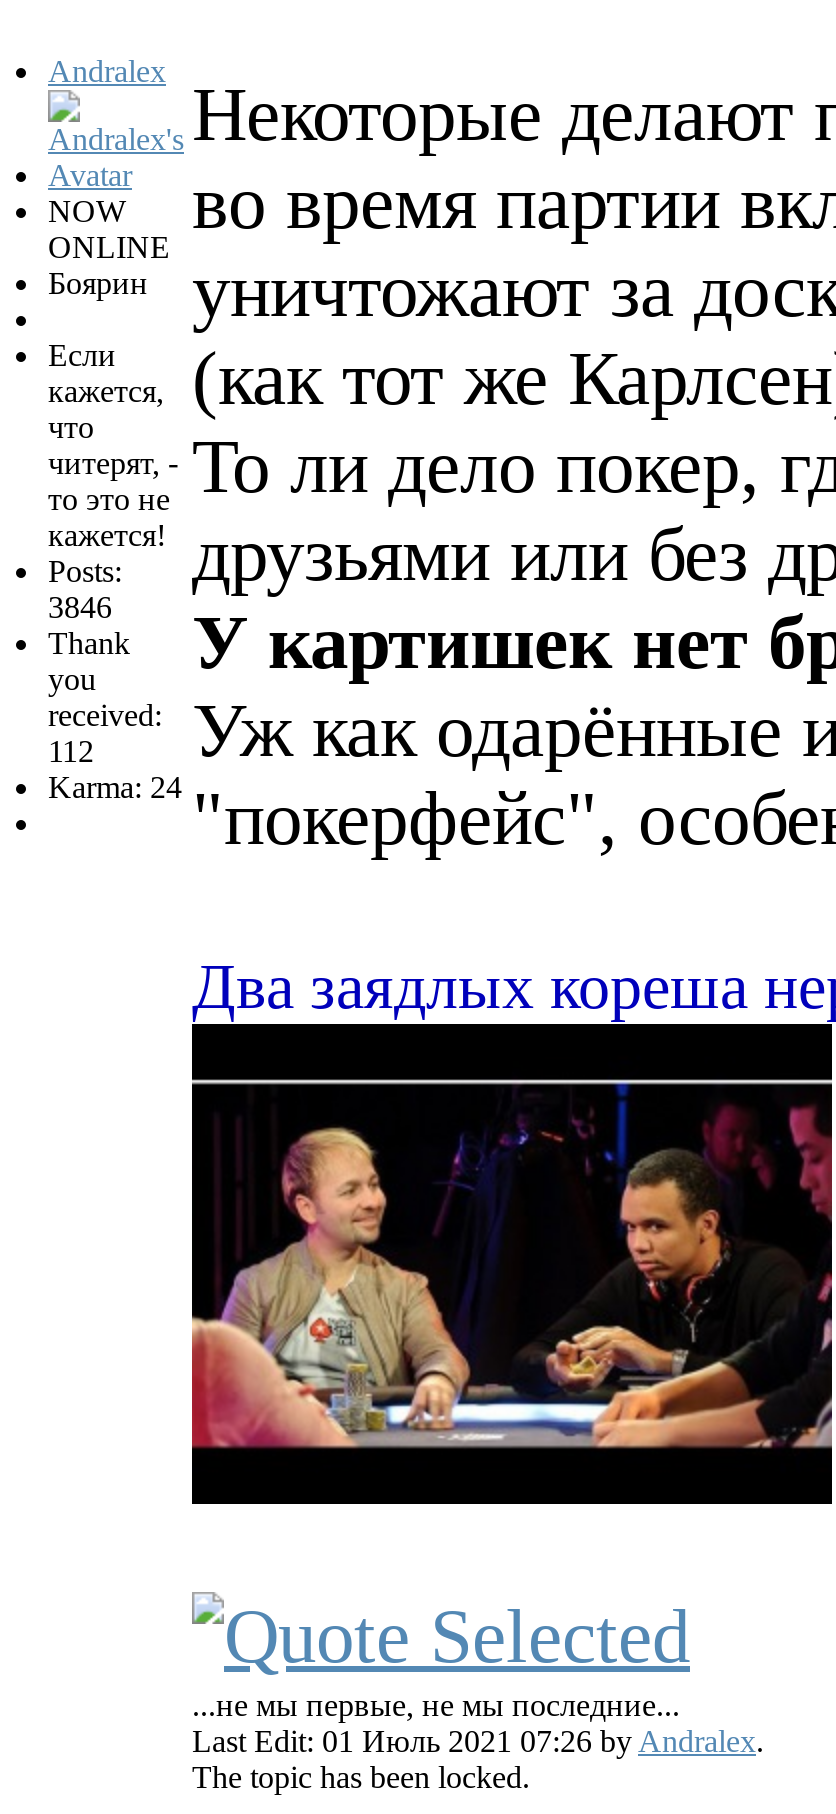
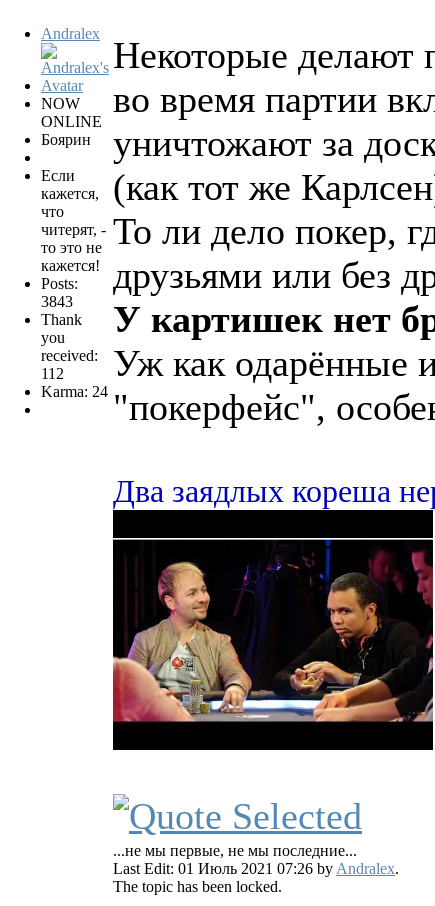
[48,589,112,623] 3846 -> [41,293,73,310] 3843

